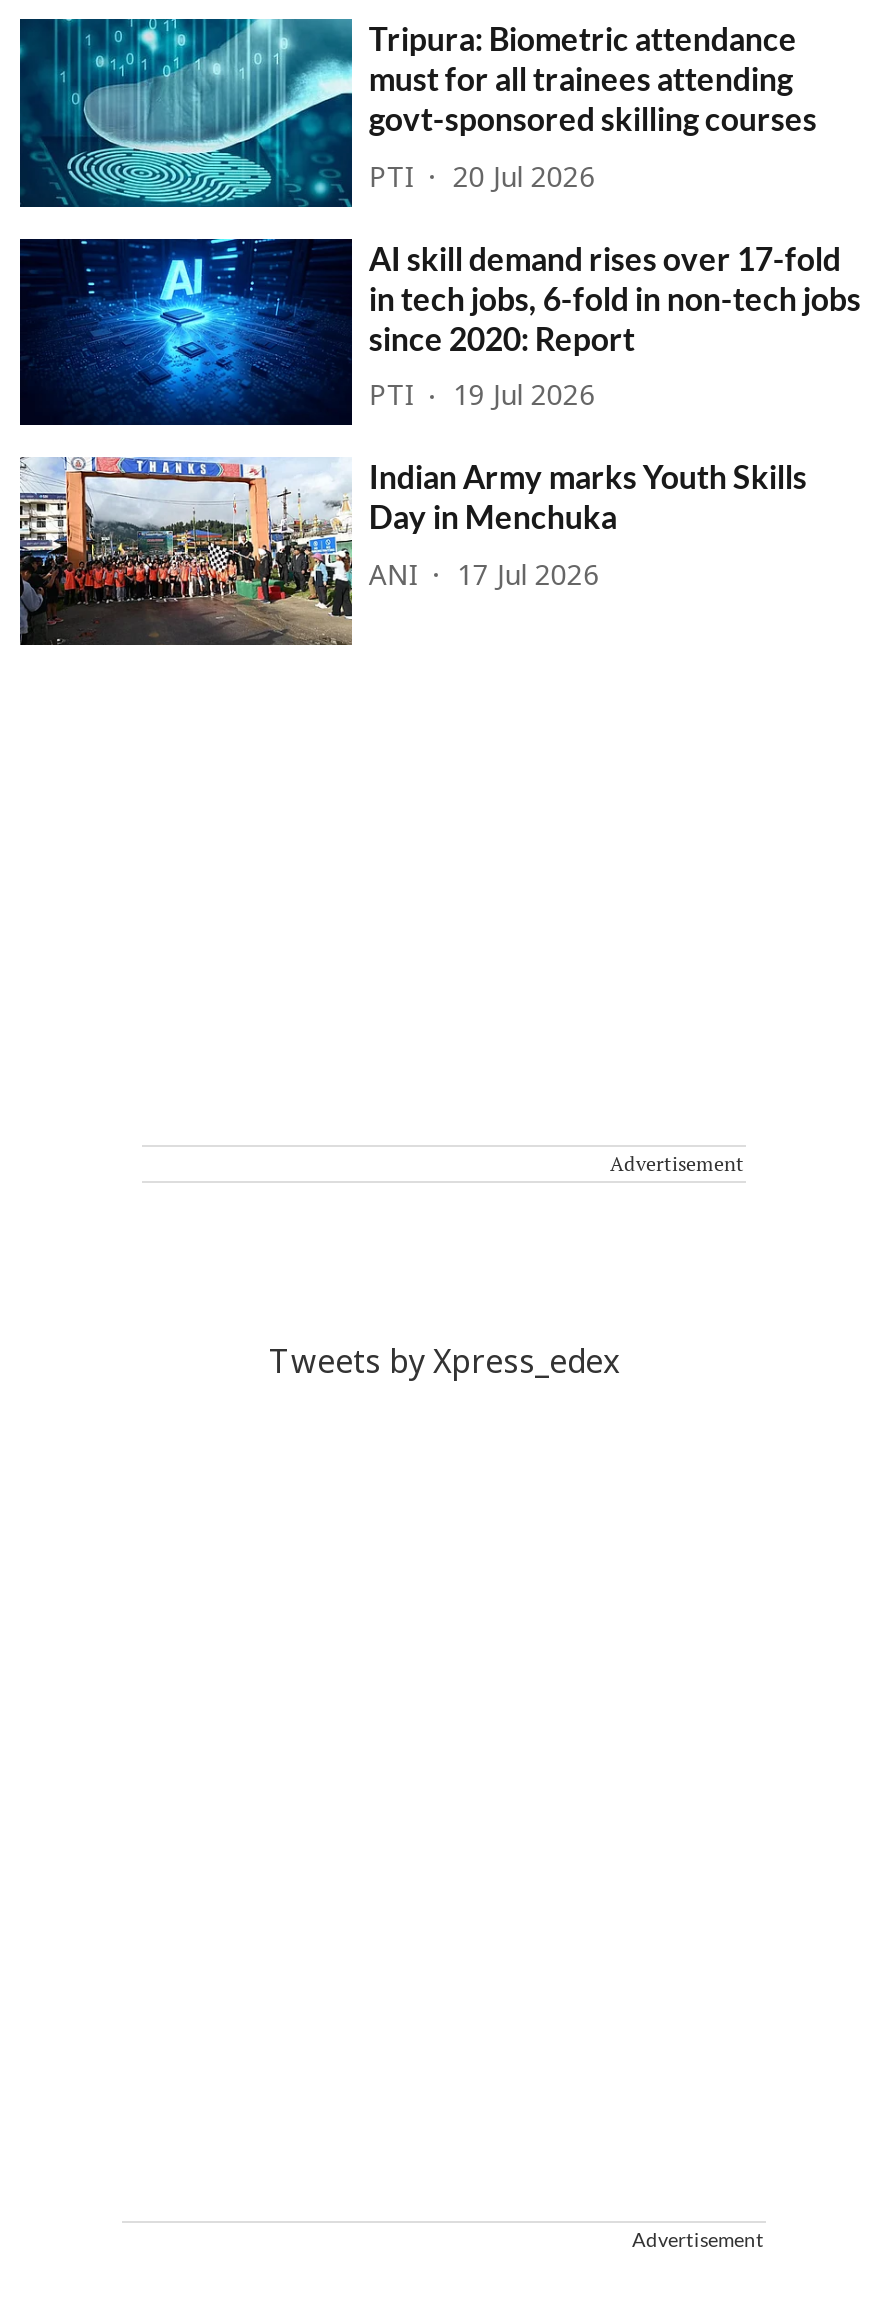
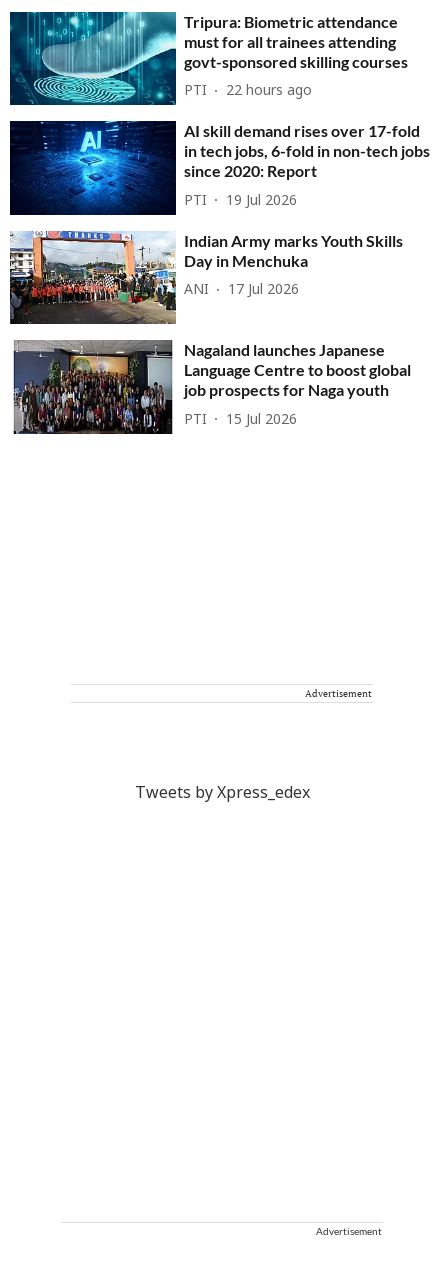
[369,162,595,196] PTI 20 Jul 2026 -> [184,83,312,100] PTI 22 hours ago
none -> [13,339,411,435] [image] | Nagaland launches Japanese | Language Centre to boost global | job prospects for Naga youth | PTI | 15 Jul 2026

